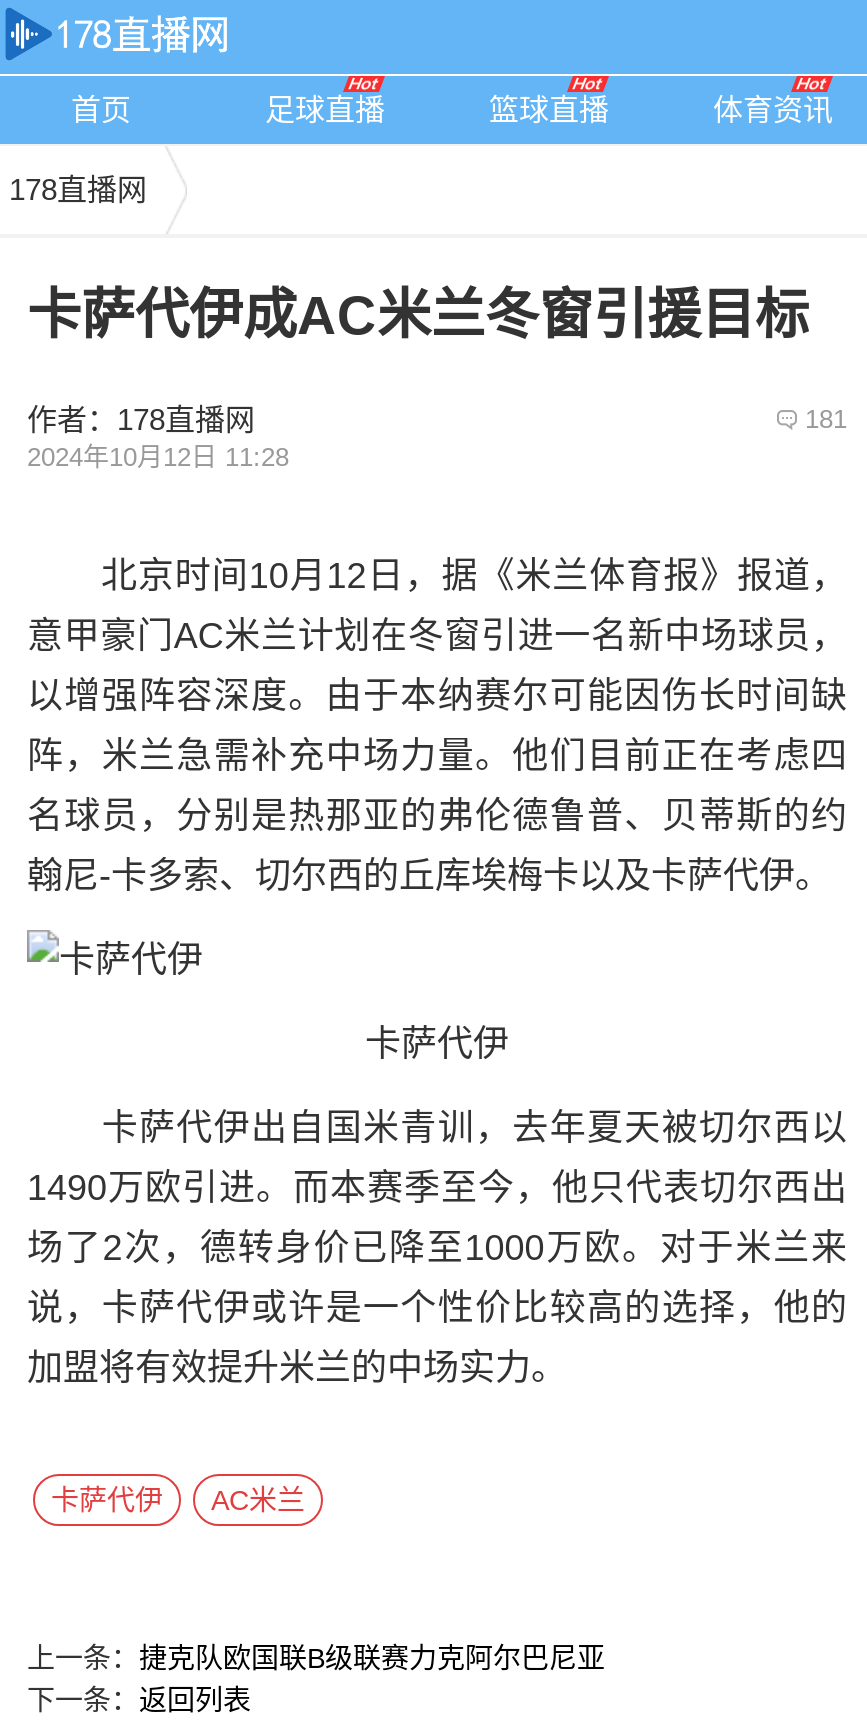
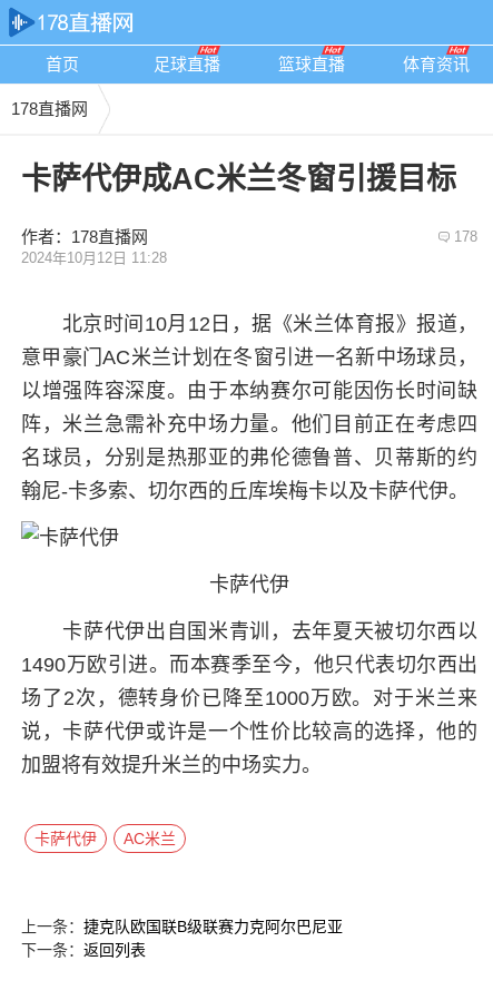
[805,404,847,434] 181 -> [454,228,477,245] 178

